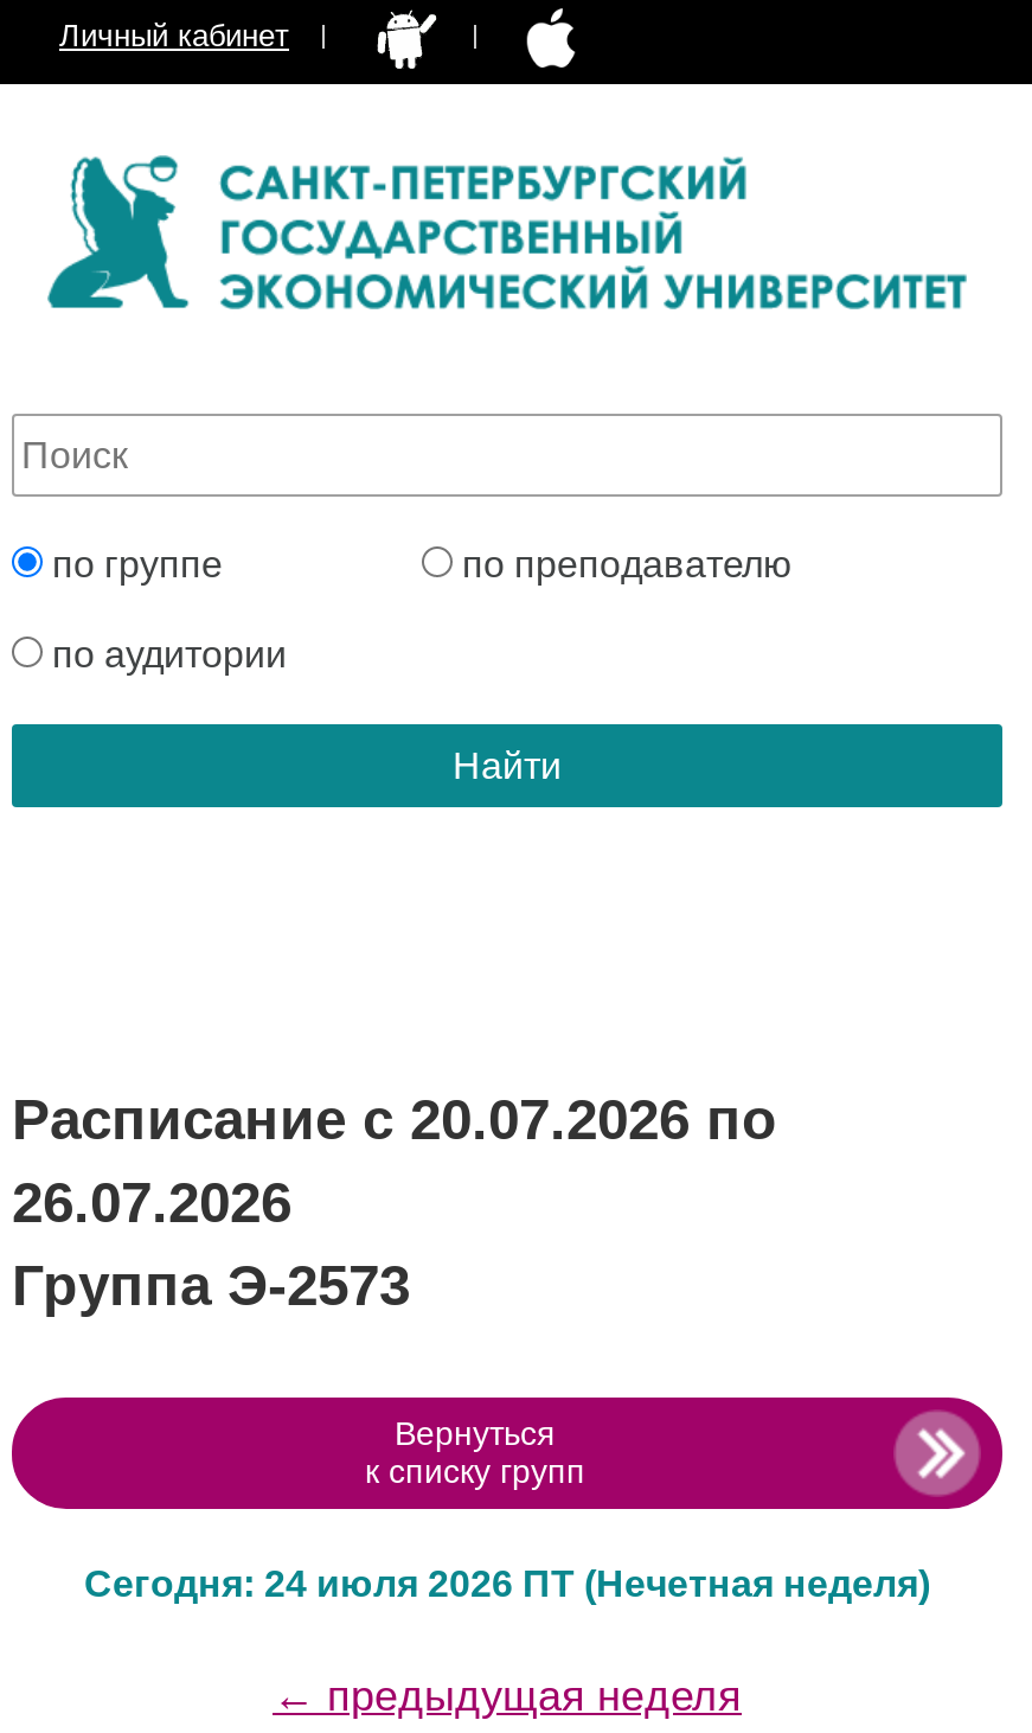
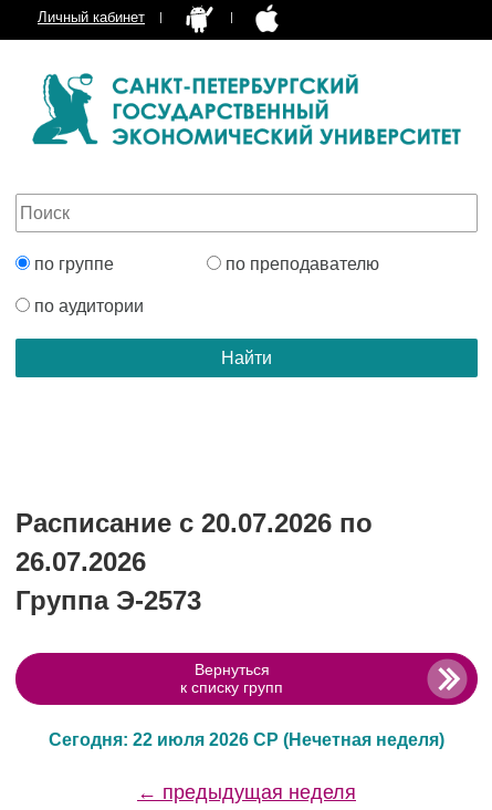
[84,1563,930,1604] Сегодня: 24 июля 2026 ПТ (Нечетная неделя) -> [49,730,444,749] Сегодня: 22 июля 2026 СР (Нечетная неделя)

